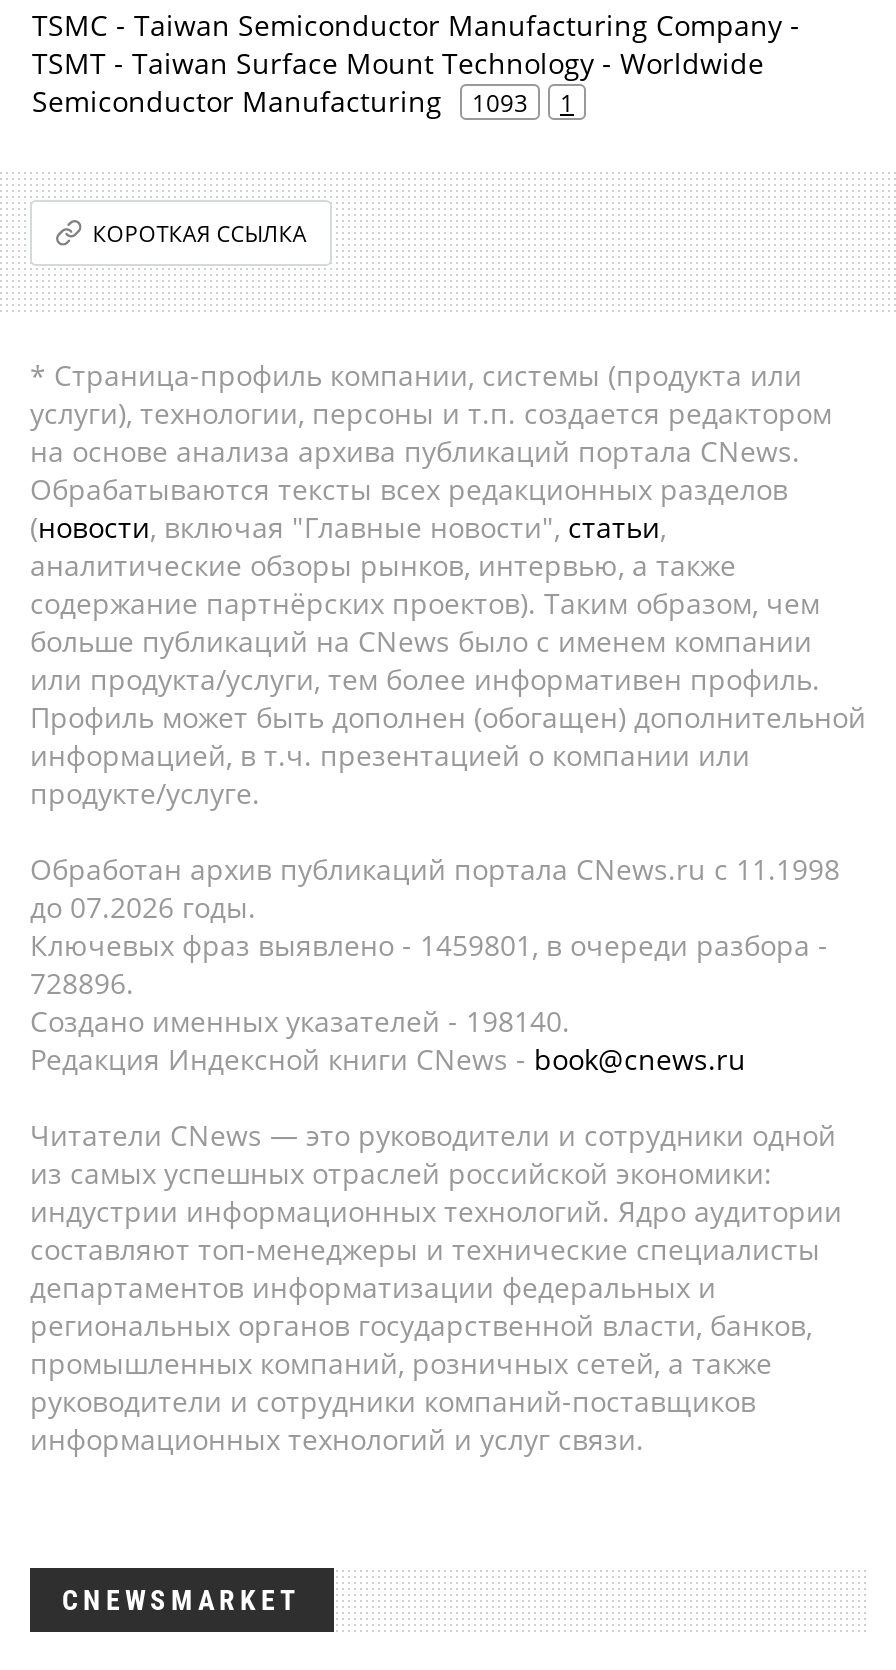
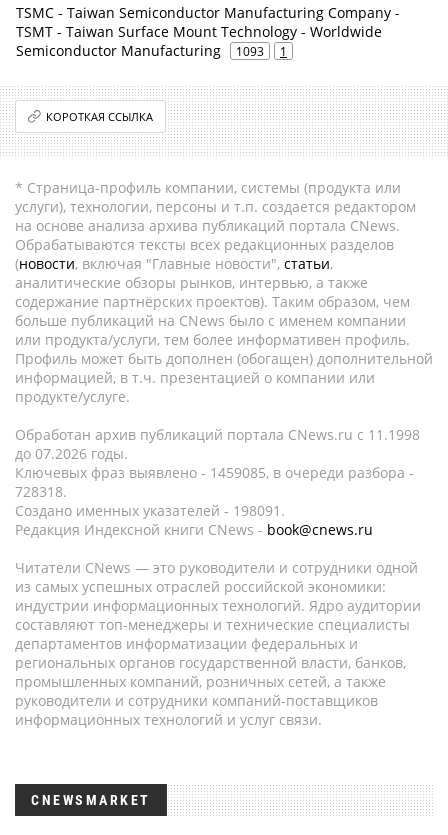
[30,926,828,964] Ключевых фраз выявлено - 1459801, в очереди разбора - -> [15,463,414,482] Ключевых фраз выявлено - 1459085, в очереди разбора -
[30,964,134,1002] 728896. -> [15,482,67,501] 728318.
[30,1002,570,1040] Создано именных указателей - 198140. -> [15,501,285,520] Создано именных указателей - 198091.

